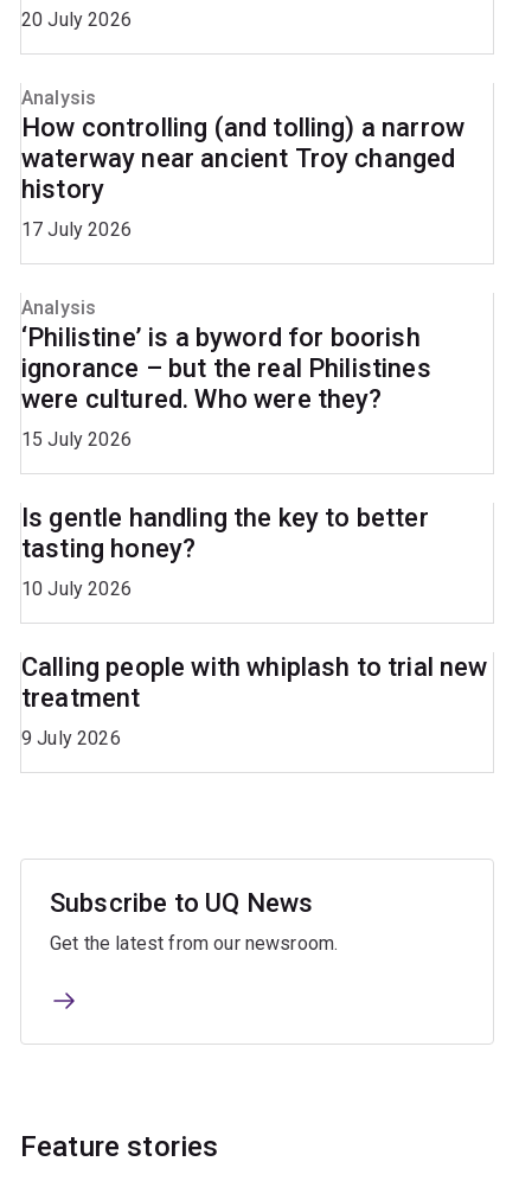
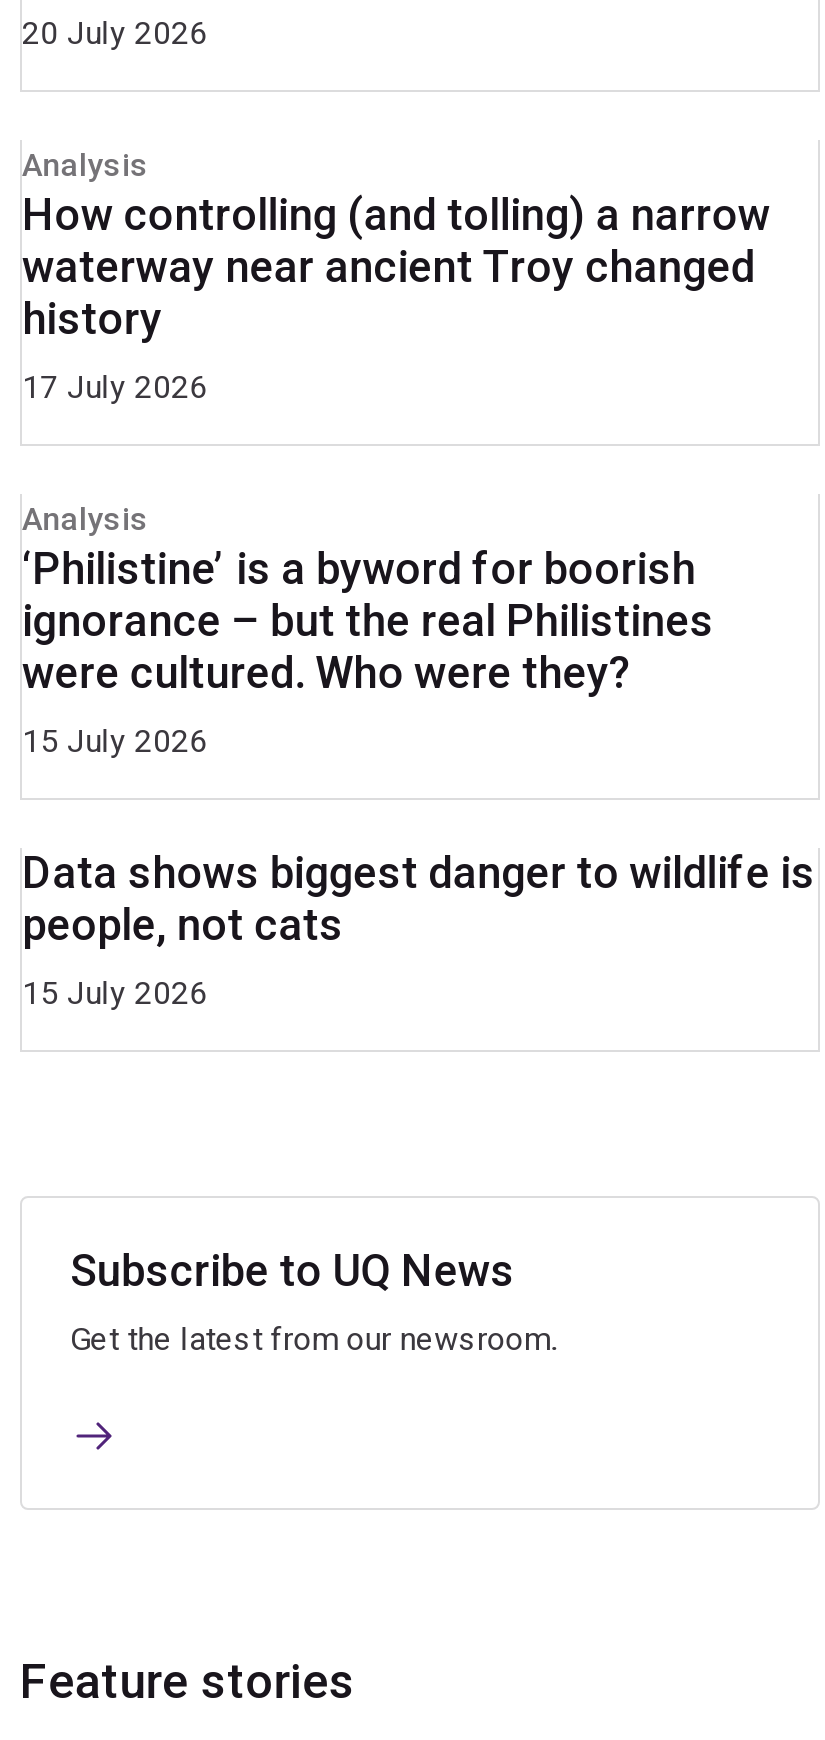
[21,503,488,749] Is gentle handling the key to better | tasting honey? | 10 July 2026 | Calling people with whiplash to trial new | treatment | 9 July 2026 -> [22,848,815,1012] Data shows biggest danger to wildlife is | people, not cats | 15 July 2026

